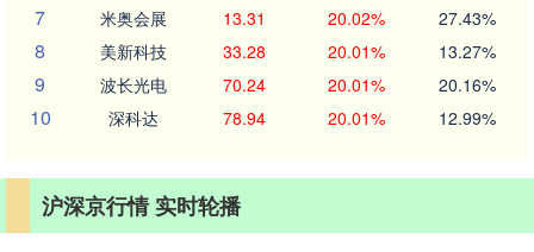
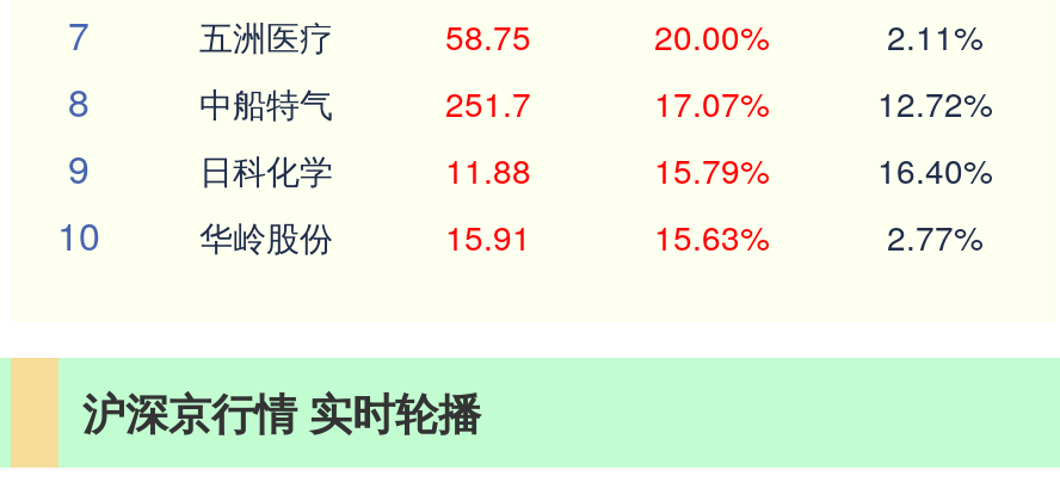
[100,6,496,30] 米奥会展 | 13.31 | 20.02% | 27.43% -> [199,12,982,60] 五洲医疗 | 58.75 | 20.00% | 2.11%
[100,39,496,63] 美新科技 | 33.28 | 20.01% | 13.27% -> [199,79,992,126] 中船特气 | 251.7 | 17.07% | 12.72%
[100,73,496,96] 波长光电 | 70.24 | 20.01% | 20.16% -> [199,146,992,193] 日科化学 | 11.88 | 15.79% | 16.40%
[108,106,496,130] 深科达 | 78.94 | 20.01% | 12.99% -> [199,212,982,260] 华岭股份 | 15.91 | 15.63% | 2.77%

